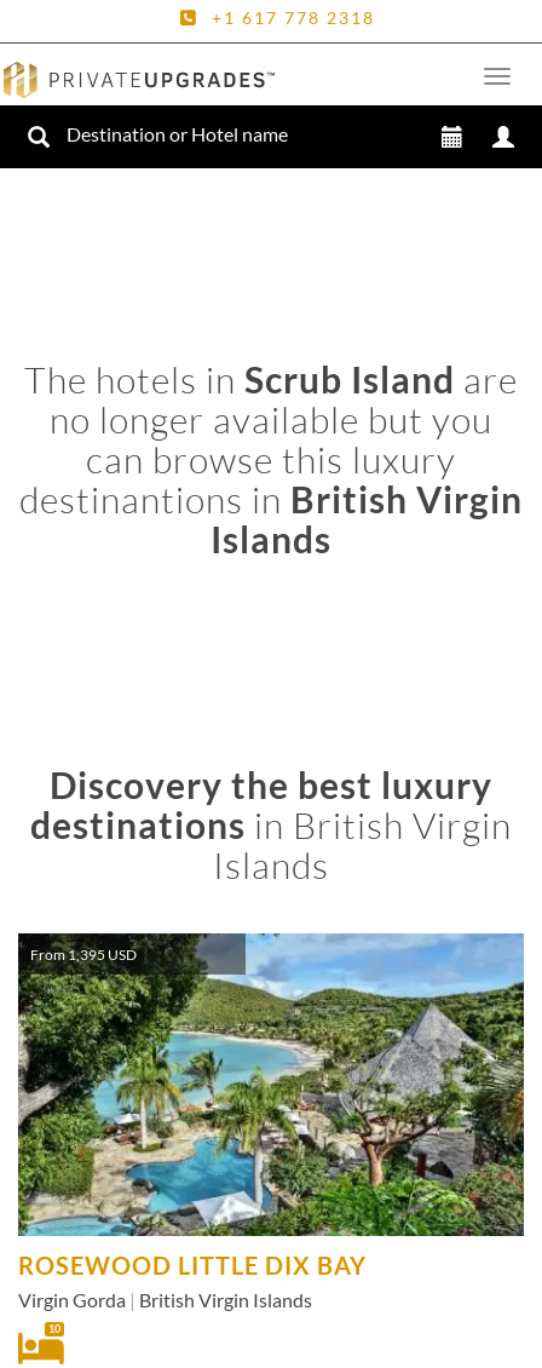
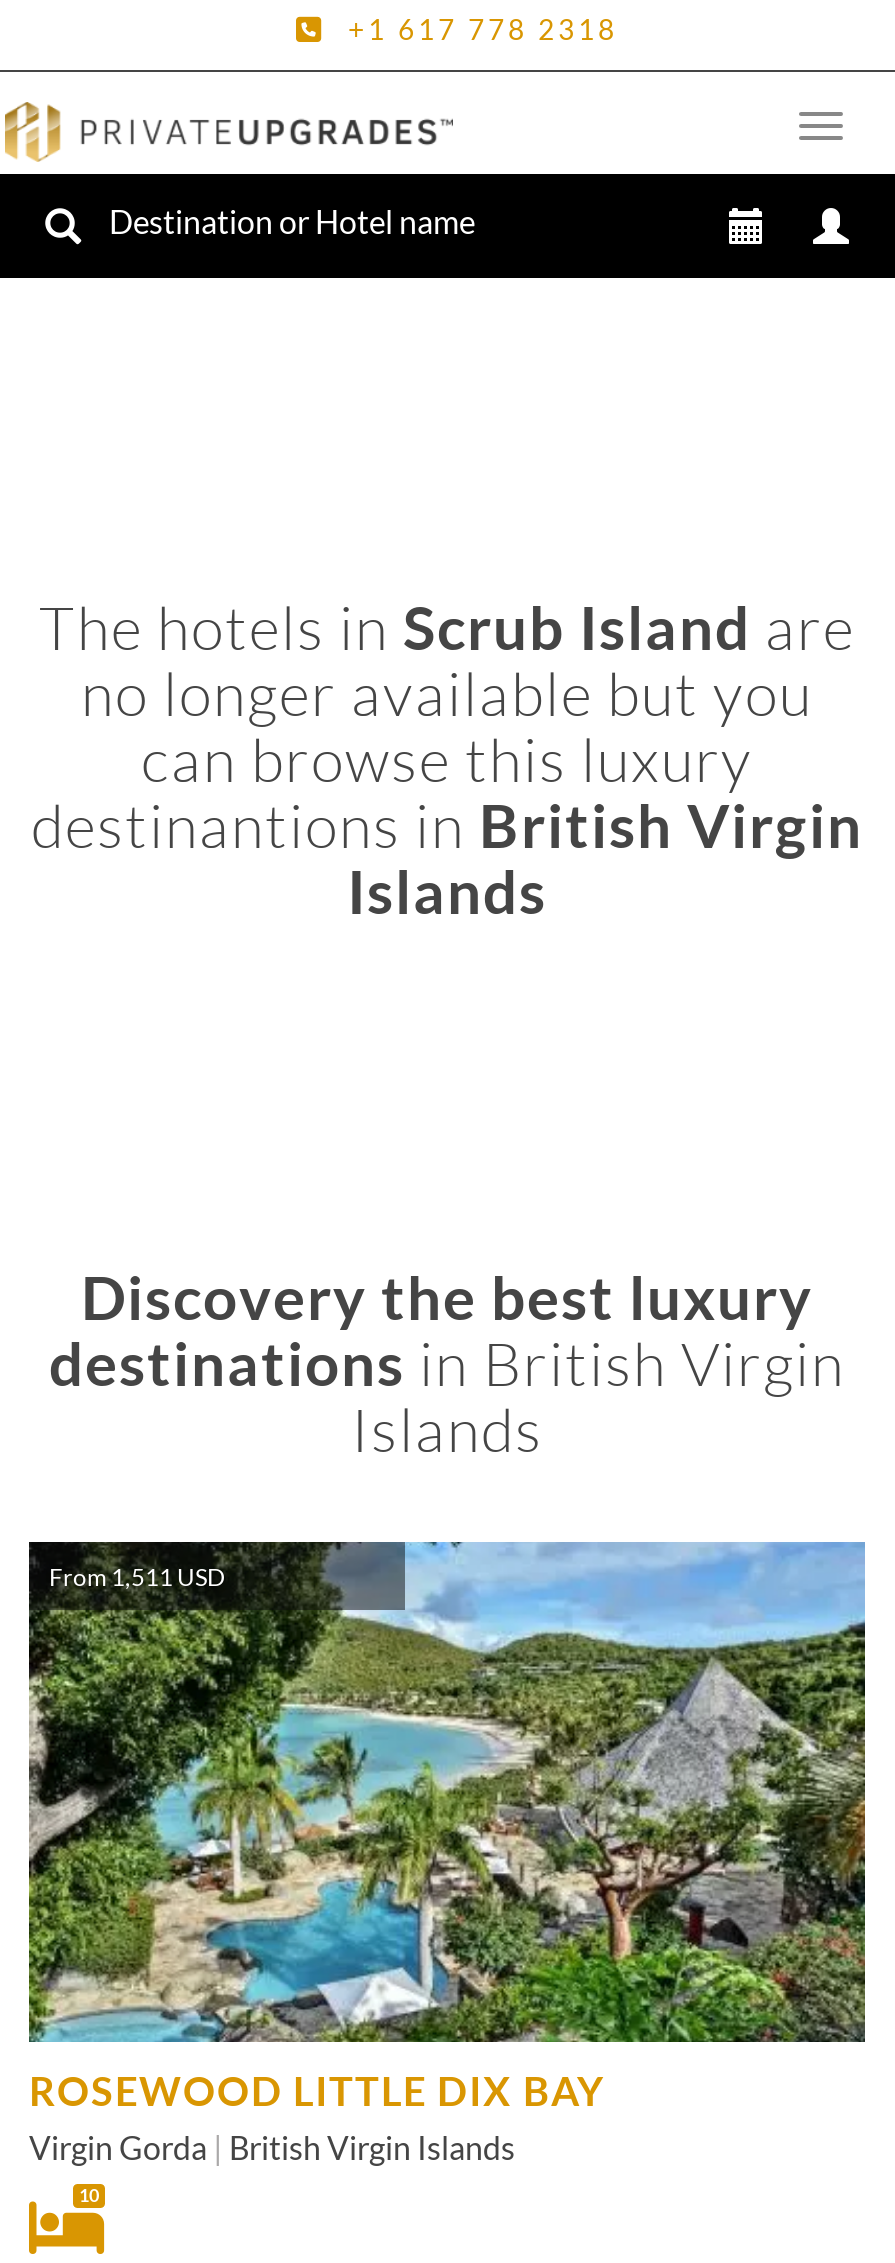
[30,945,137,964] From 1,395 USD -> [49,1562,225,1592] From 1,511 USD

